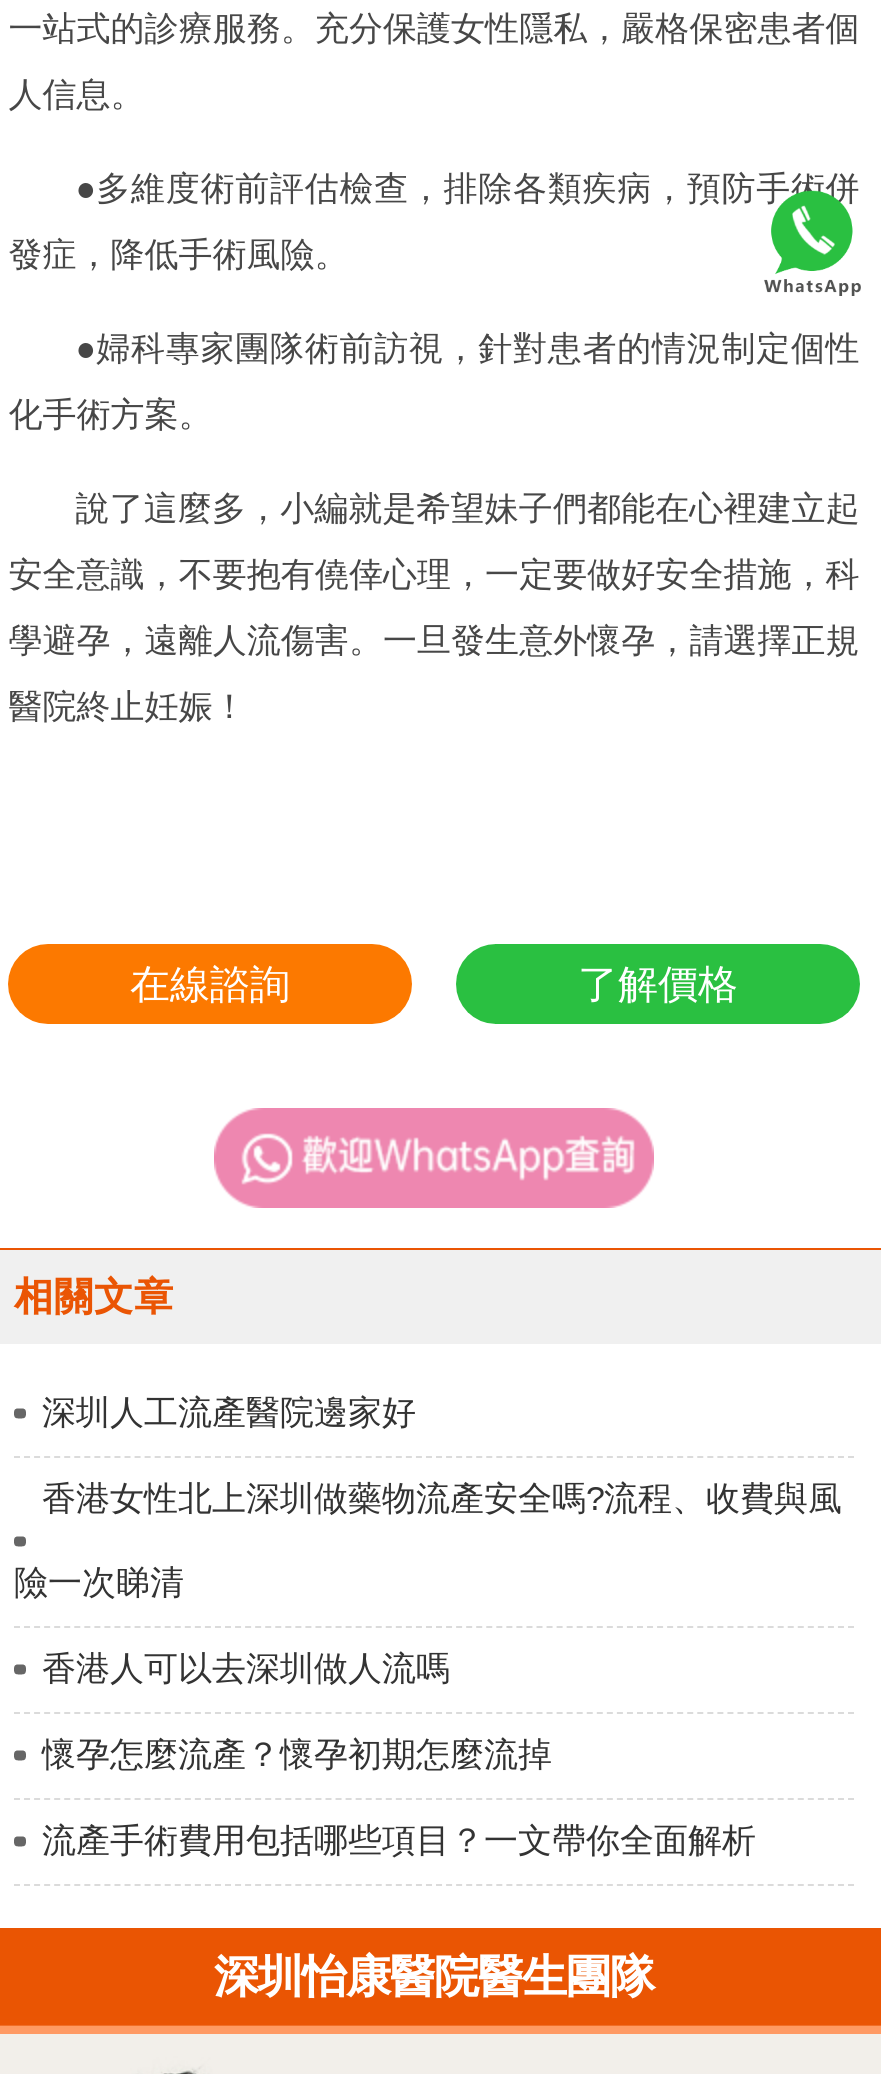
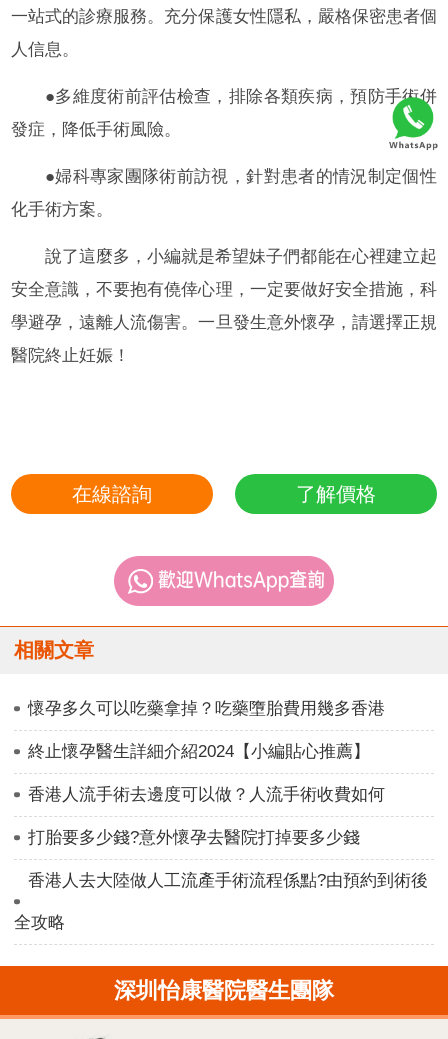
[42,1394,416,1432] 深圳人工流產醫院邊家好 -> [28,699,385,718] 懷孕多久可以吃藥拿掉？吃藥墮胎費用幾多香港
[42,1480,842,1518] 香港女性北上深圳做藥物流產安全嗎?流程、收費與風 -> [28,742,370,761] 終止懷孕醫生詳細介紹2024【小編貼心推薦】
[14,1564,184,1602] 險一次睇清 -> [28,785,385,804] 香港人流手術去邊度可以做？人流手術收費如何
[42,1650,450,1688] 香港人可以去深圳做人流嗎 -> [28,828,360,847] 打胎要多少錢?意外懷孕去醫院打掉要多少錢
[42,1736,552,1774] 懷孕怎麼流產？懷孕初期怎麼流掉 -> [28,871,428,890] 香港人去大陸做人工流產手術流程係點?由預約到術後
[42,1822,756,1860] 流產手術費用包括哪些項目？一文帶你全面解析 -> [14,913,65,932] 全攻略

